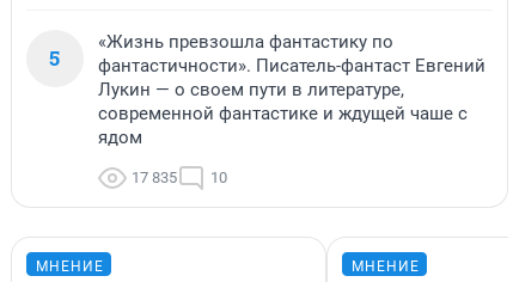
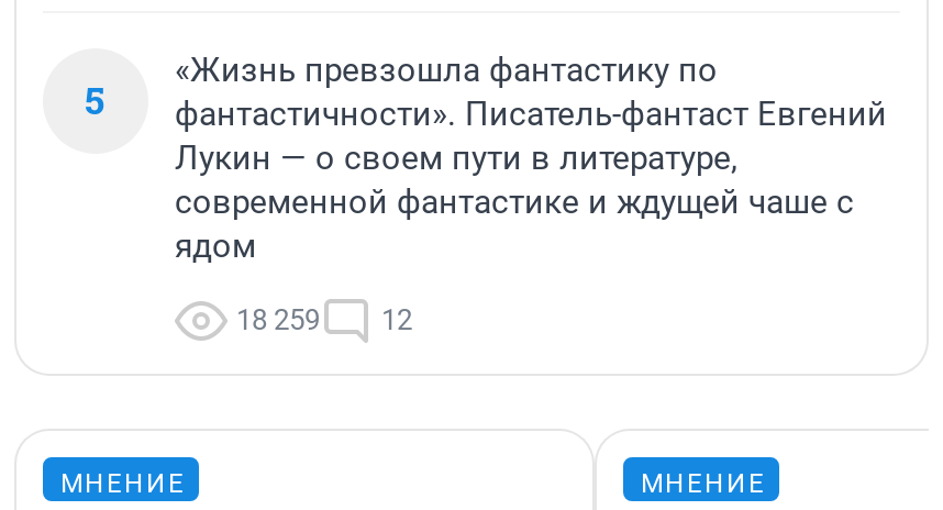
[132,168,177,186] 17 835 -> [236,303,320,336] 18 259
[210,168,227,186] 10 -> [381,303,412,336] 12

